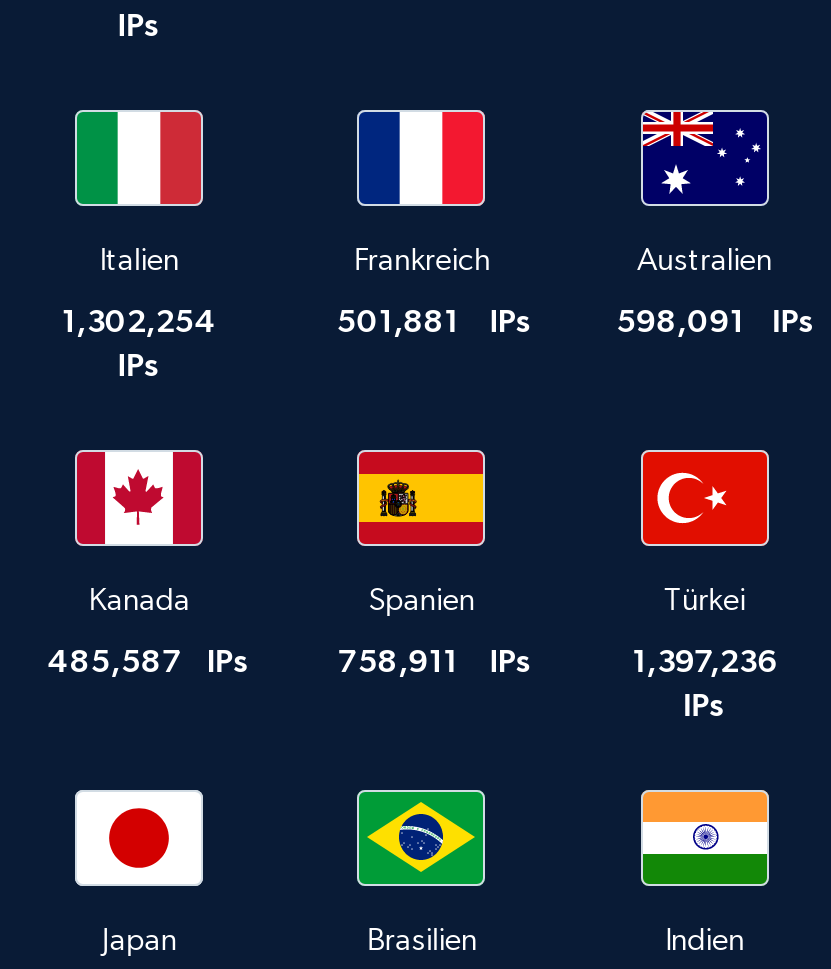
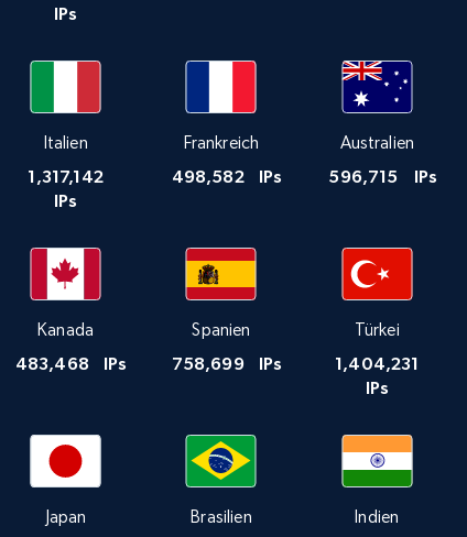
[62,302,217,338] 1,302,254 -> [28,166,103,186] 1,317,142
[336,302,533,338] 501,881 | IPs -> [171,166,282,186] 498,582 IPs
[616,302,815,338] 598,091 IPs -> [329,166,438,186] 596,715 IPs
[48,642,250,678] 485,587 IPs -> [15,353,127,373] 483,468 IPs
[337,642,533,678] 758,911 | IPs -> [171,353,282,373] 758,699 IPs
[632,642,777,678] 1,397,236 -> [335,353,419,373] 1,404,231

